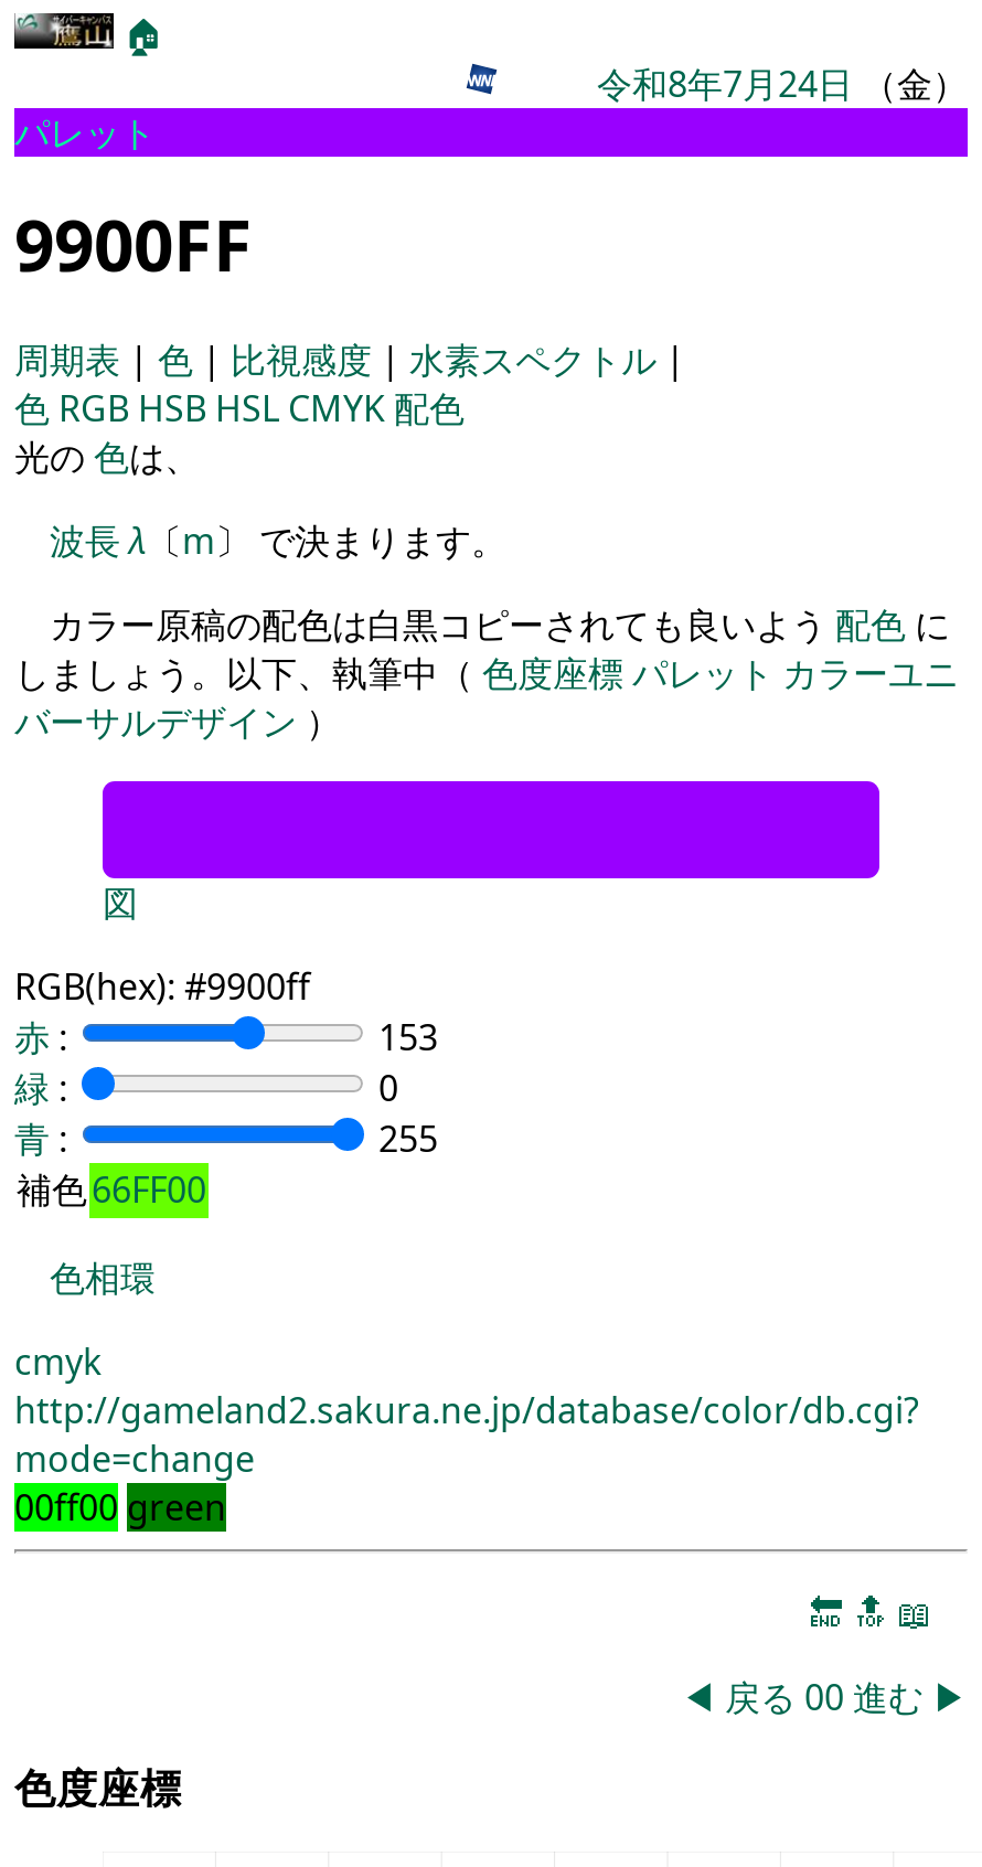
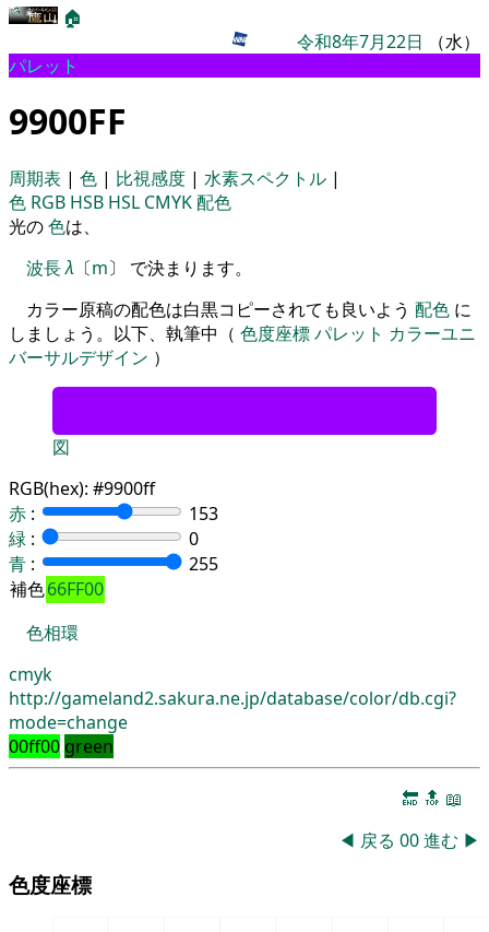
[597,60,968,108] 令和8年7月24日（金） -> [297,30,480,54] 令和8年7月22日（水）

